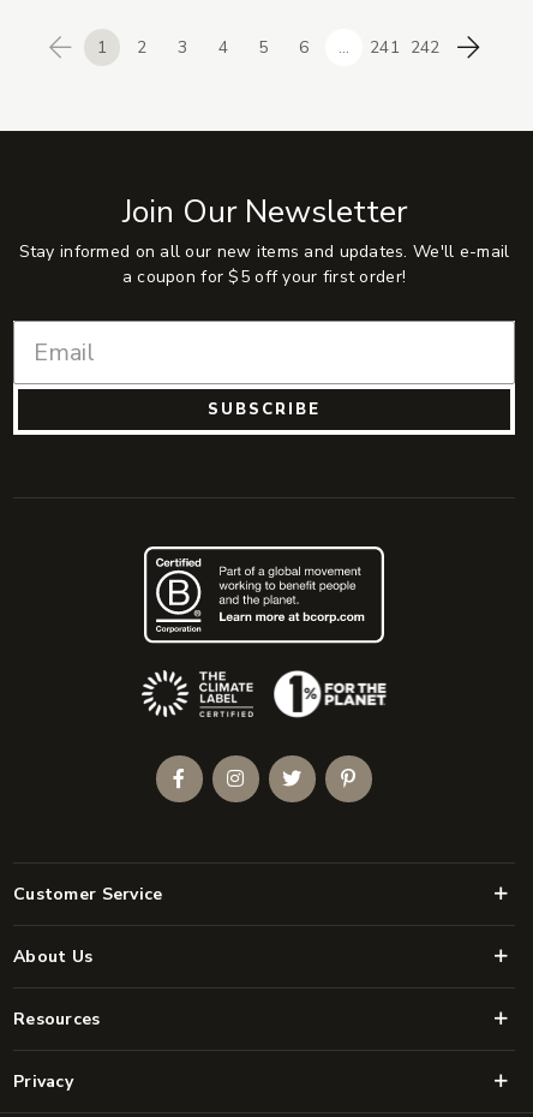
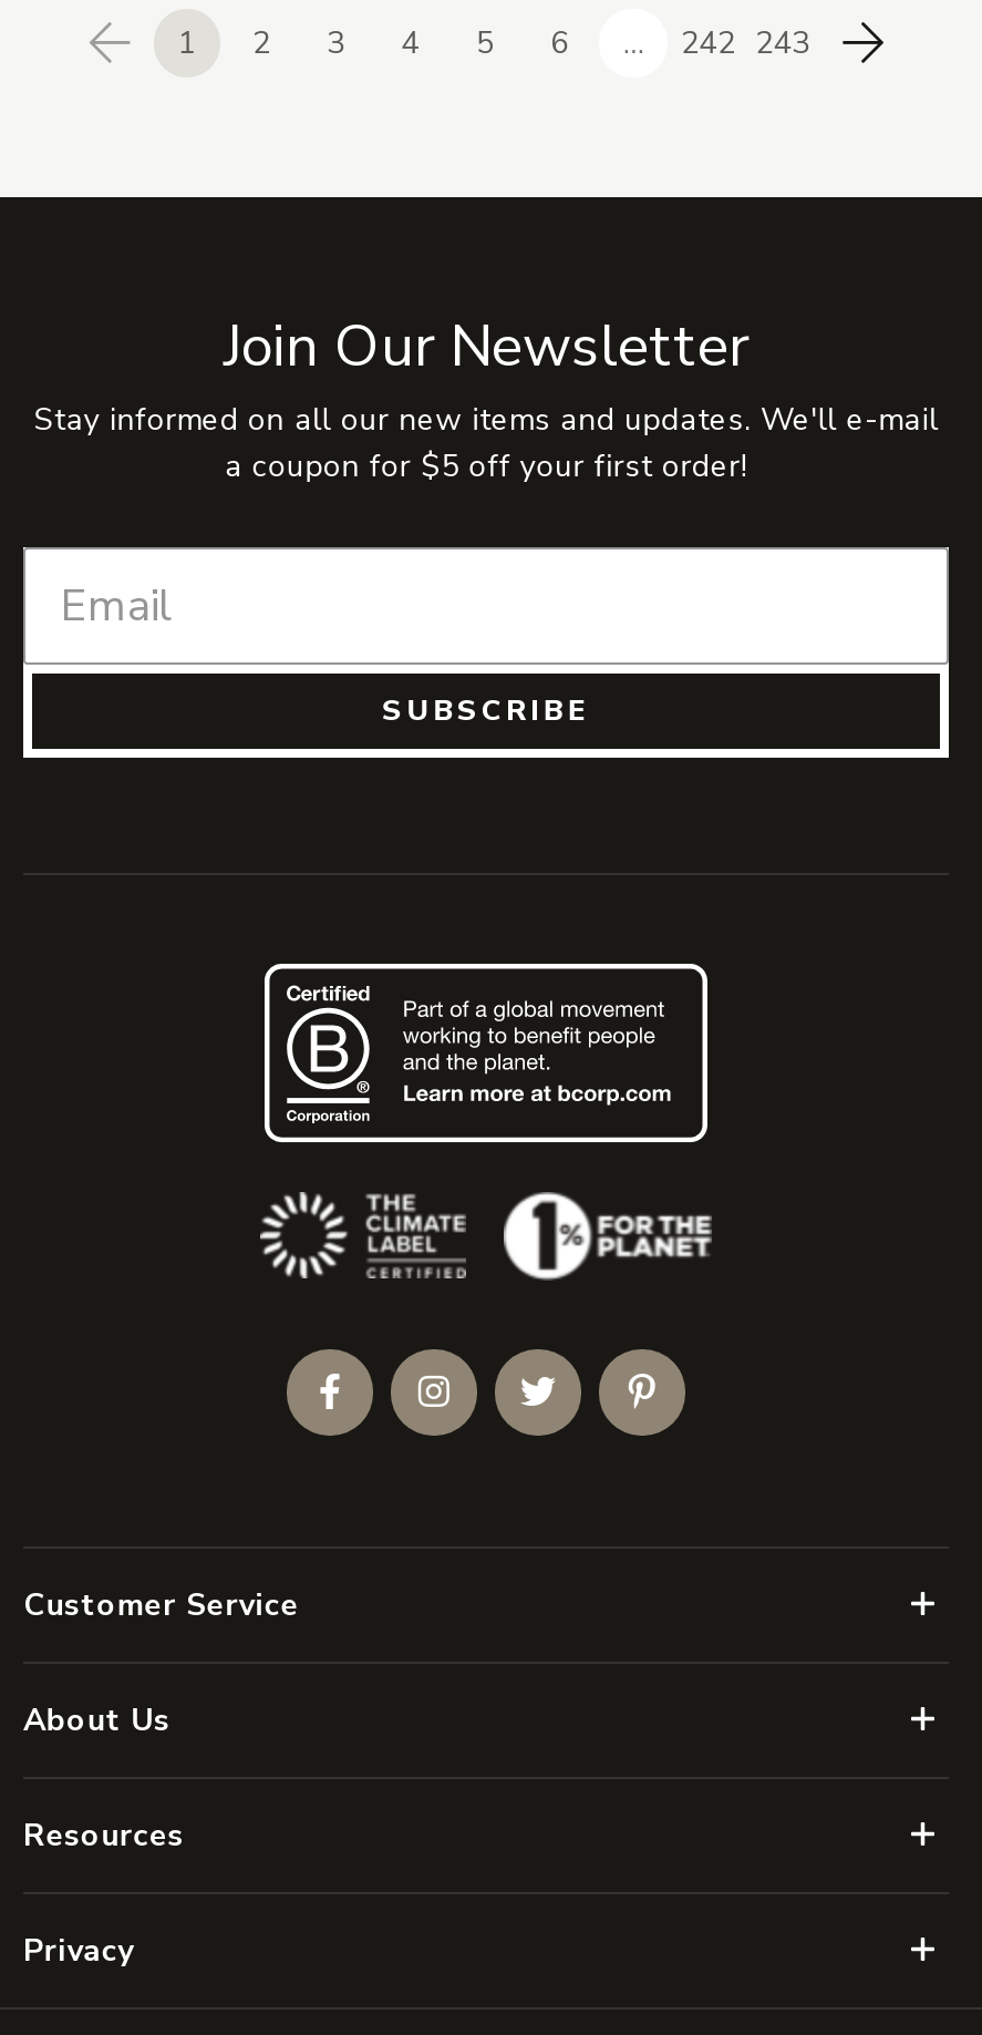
[370,36,440,59] 241 242 -> [681,22,810,64] 242 243

